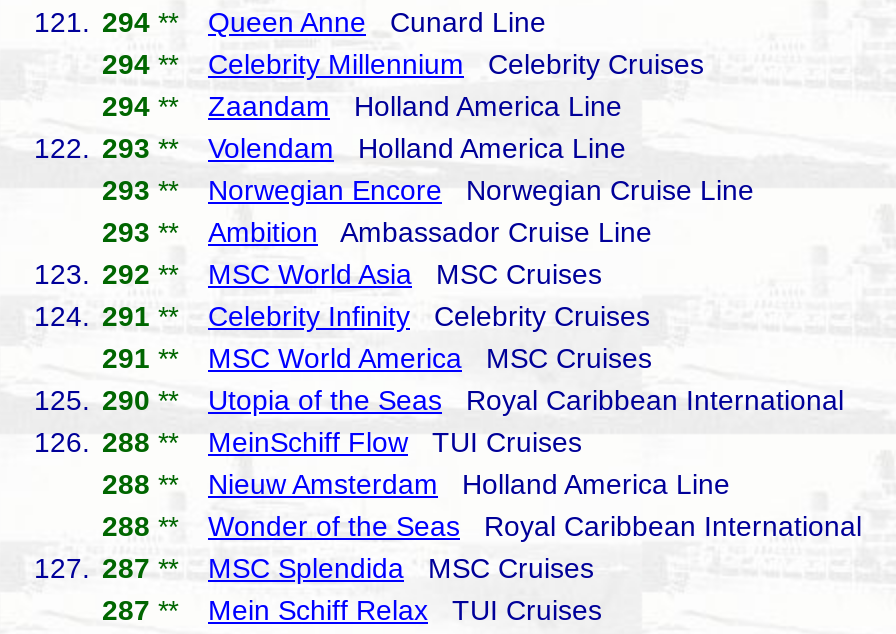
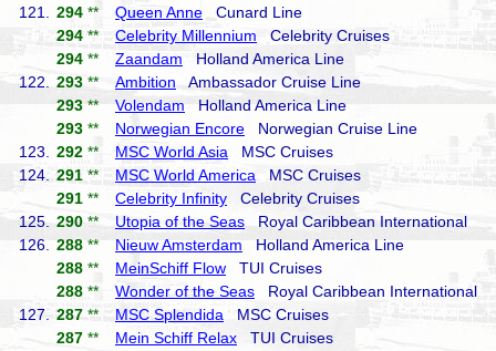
[34,132,626,164] 122. 293 ** Volendam Holland America Line -> [19,73,361,114] 122. 293 ** Ambition Ambassador Cruise Line | 293 ** Volendam Holland America Line
moved [102,174,754,206] -> [56,120,417,137]: 293 ** Norwegian Encore Norwegian Cruise Line
[102,216,652,248] 293 ** Ambition Ambassador Cruise Line -> none
[34,300,652,374] 124. 291 ** Celebrity Infinity Celebrity Cruises | 291 ** MSC World America MSC Cruises -> [19,166,361,207] 124. 291 ** MSC World America MSC Cruises | 291 ** Celebrity Infinity Celebrity Cruises
[34,426,730,500] 126. 288 ** MeinSchiff Flow TUI Cruises | 288 ** Nieuw Amsterdam Holland America Line -> [19,236,404,277] 126. 288 ** Nieuw Amsterdam Holland America Line | 288 ** MeinSchiff Flow TUI Cruises

